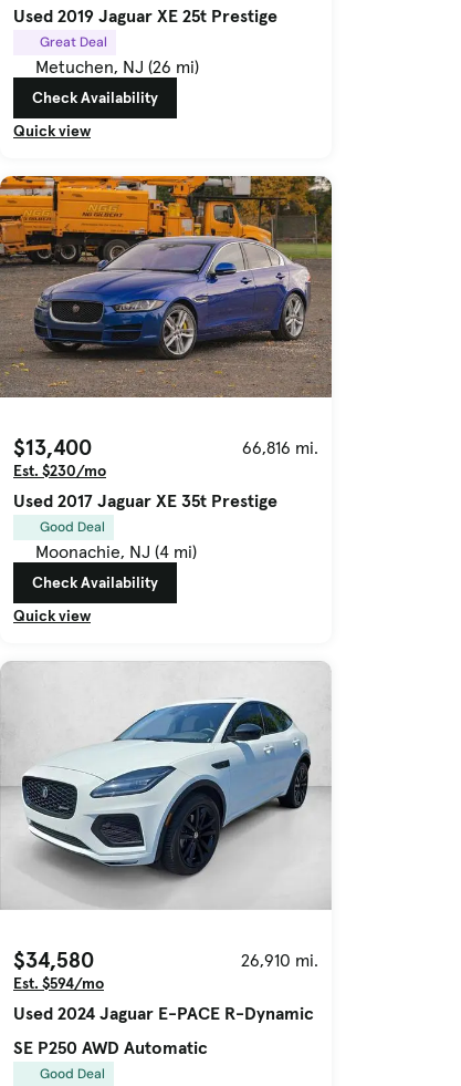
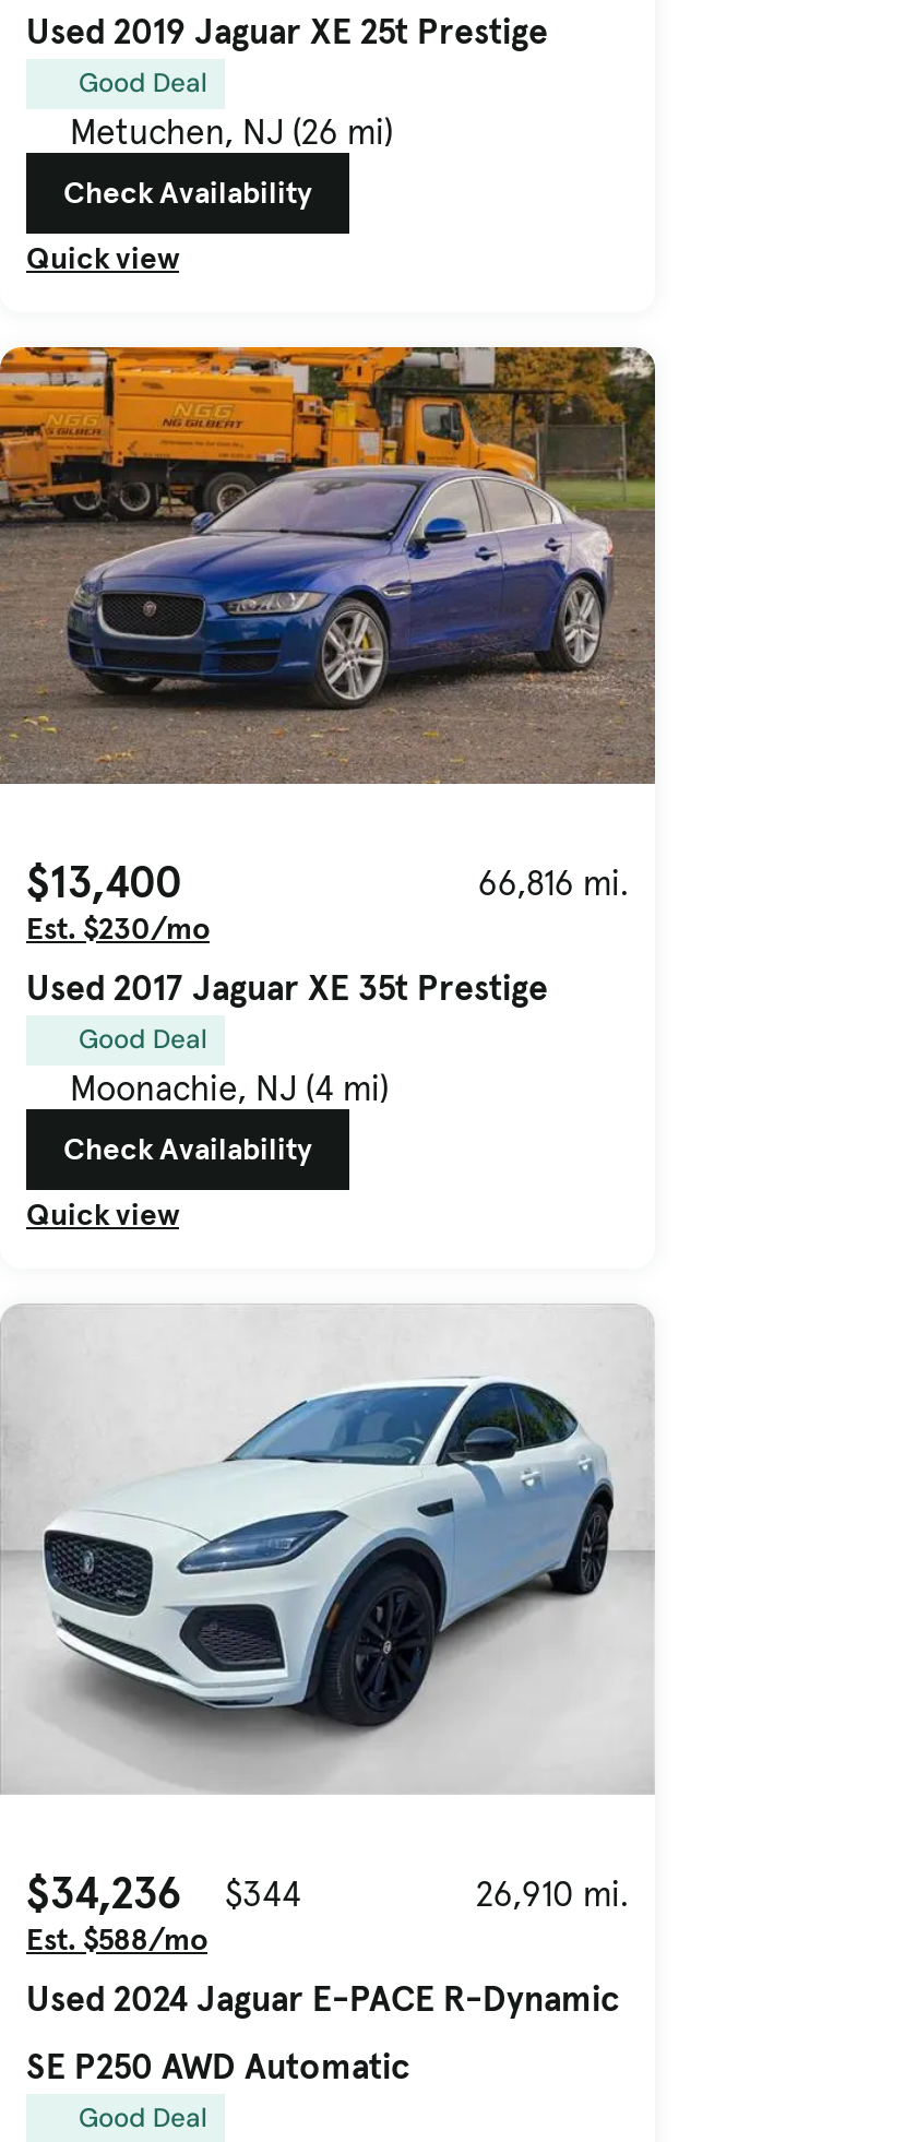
[40,33,107,51] Great Deal -> [79,66,207,100] Good Deal
[13,945,94,974] $34,580 -> [26,1865,301,1921] $34,236 | $344
[13,973,104,993] Est. $594/mo -> [26,1919,207,1959] Est. $588/mo

